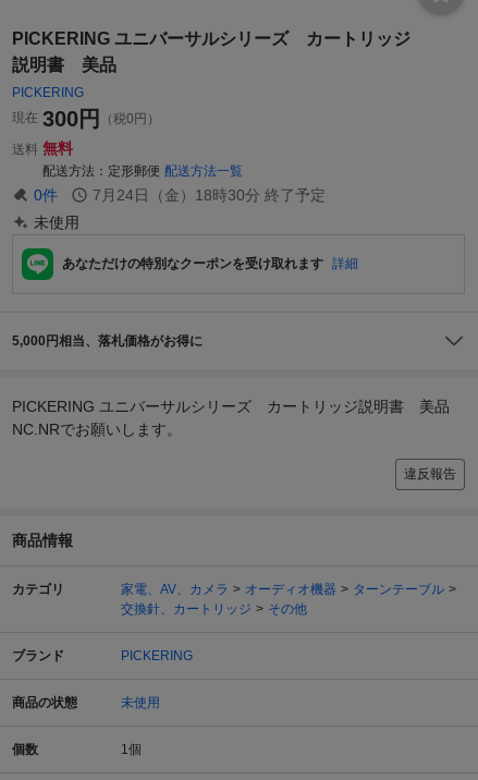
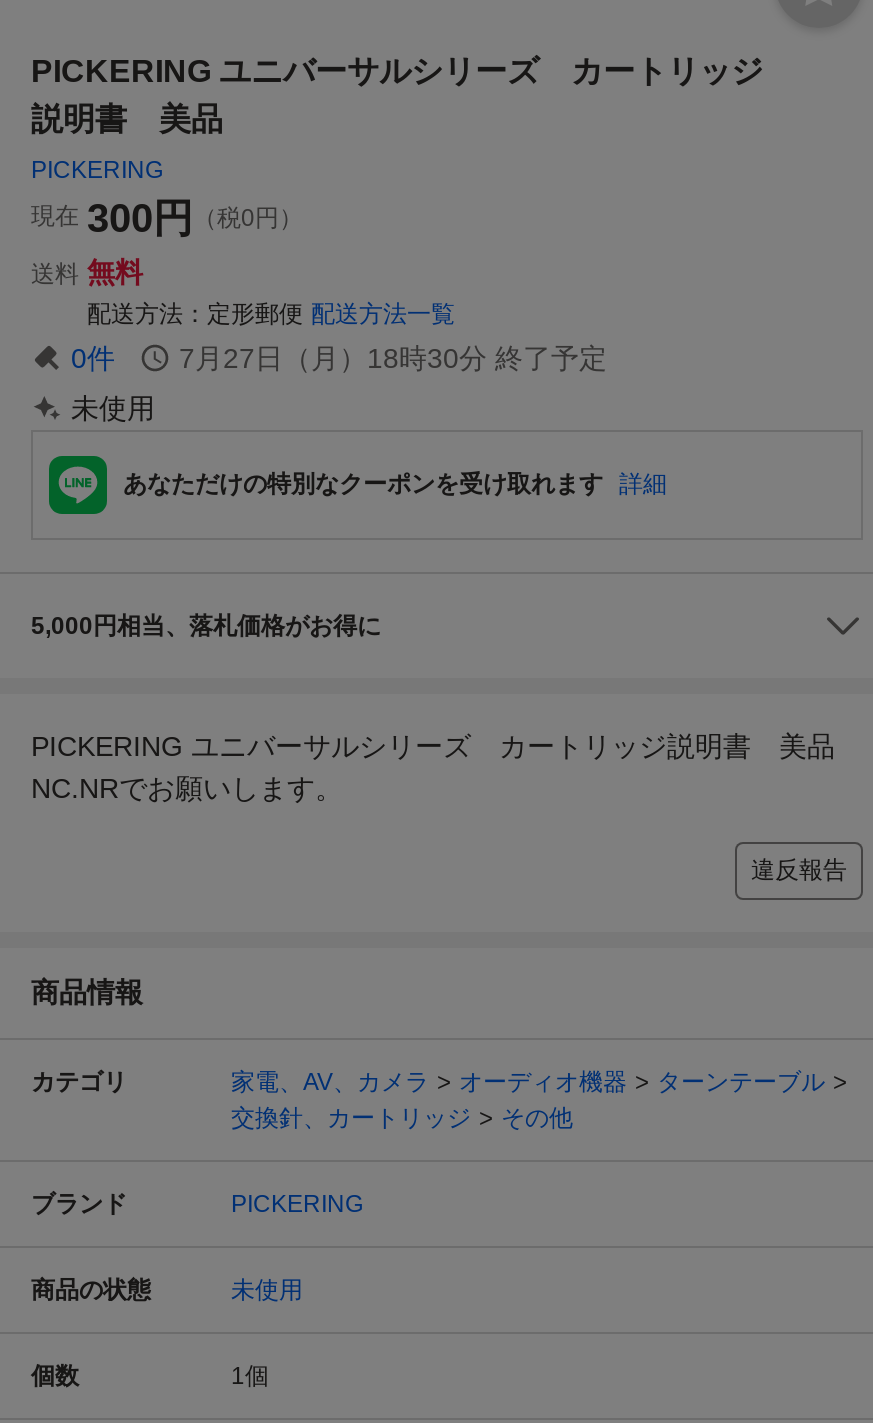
[93,186,326,204] 7月24日（金）18時30分 終了予定 -> [179,342,607,374] 7月27日（月）18時30分 終了予定

